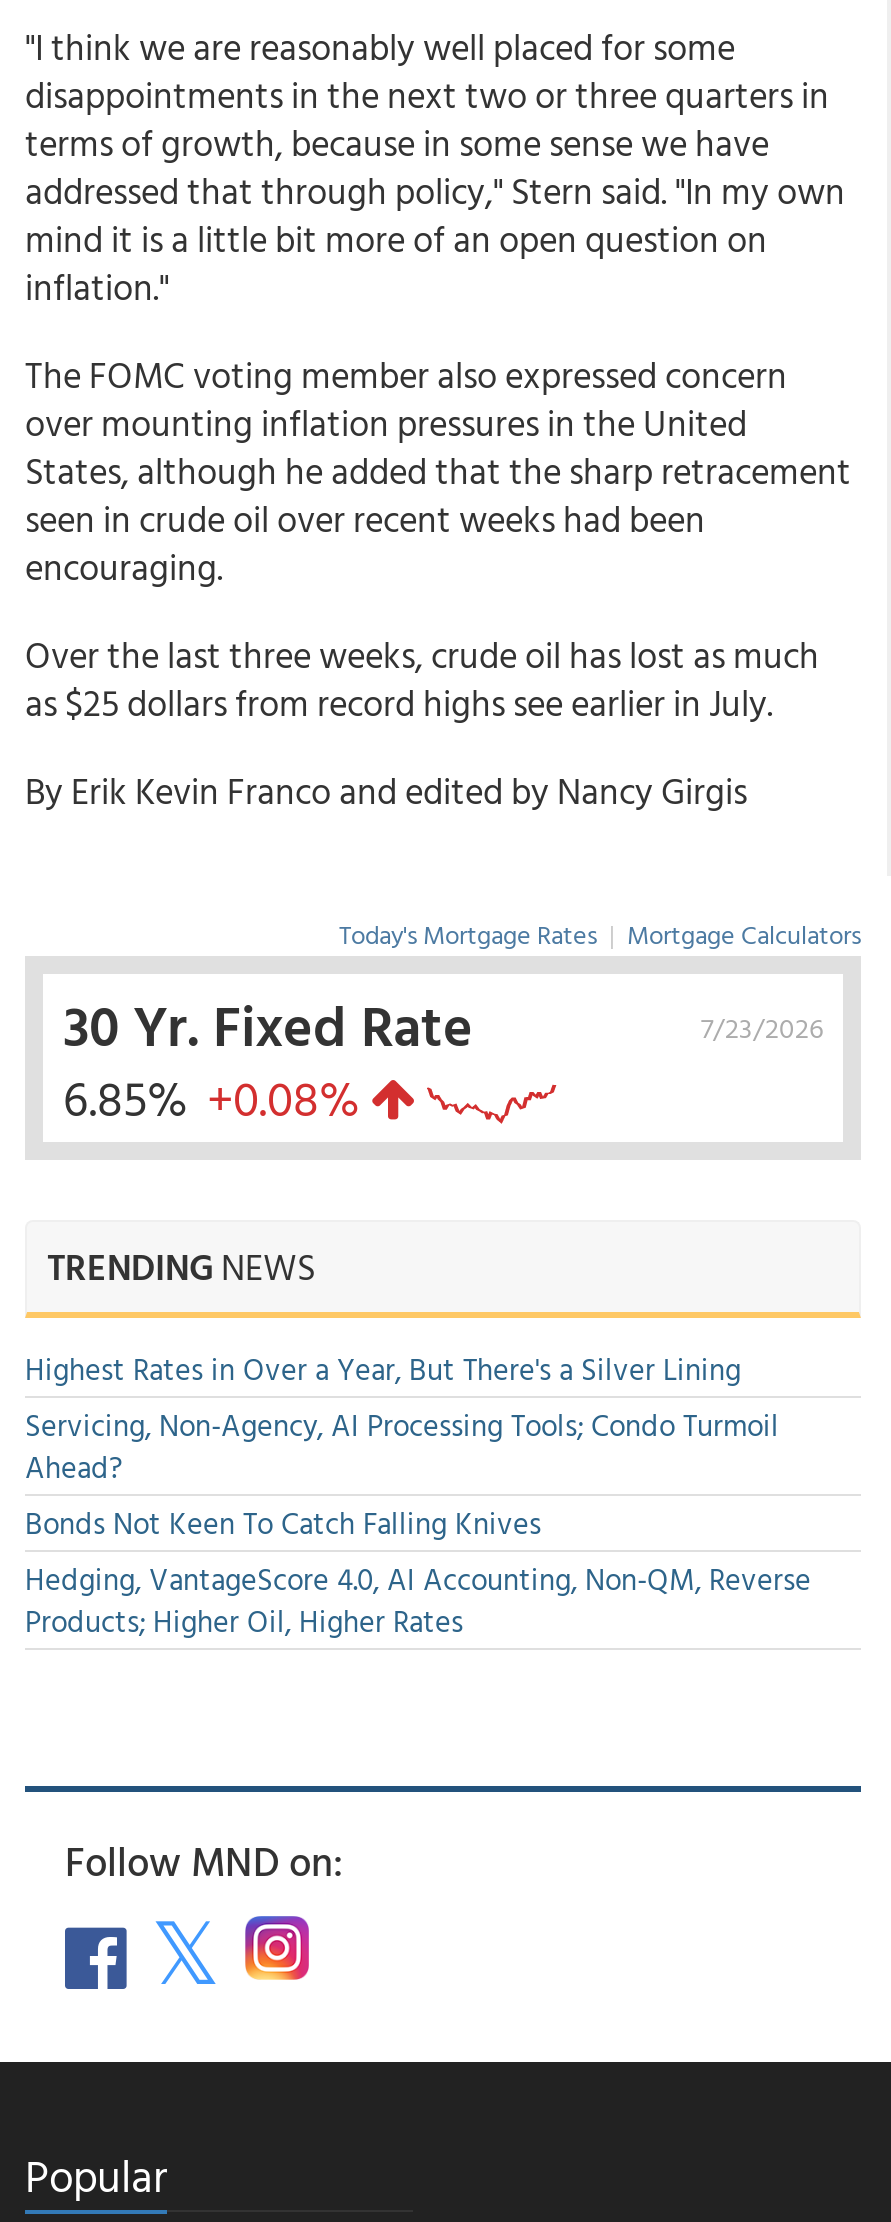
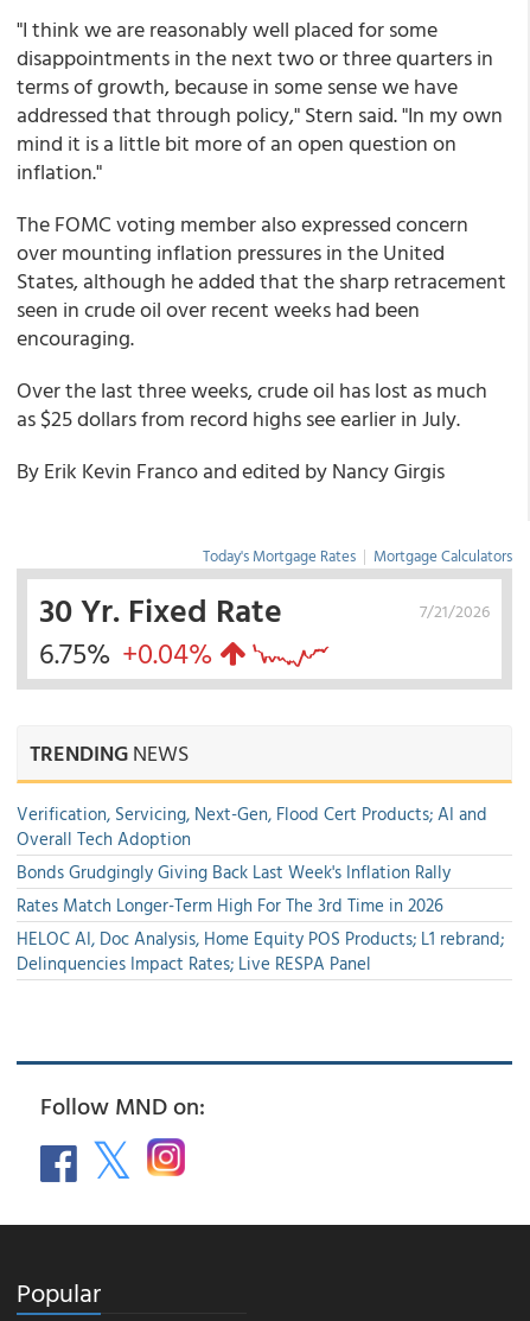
[701,1006,823,1048] 7/23/2026 -> [420,598,490,623] 7/21/2026
[63,1062,371,1134] 6.85% +0.08% -> [39,631,219,674] 6.75% +0.04%
[25,1346,811,1644] Highest Rates in Over a Year, But There's a Silver Lining | Servicing, Non-Agency, AI Processing Tools; Condo Turmoil | Ahead? | Bonds Not Keen To Catch Falling Knives | Hedging, VantageScore 4.0, AI Accounting, Non-QM, Reverse | Products; Higher Oil, Higher Rates -> [17,800,504,977] Verification, Servicing, Next-Gen, Flood Cert Products; AI and | Overall Tech Adoption | Bonds Grudgingly Giving Back Last Week's Inflation Rally | Rates Match Longer-Term High For The 3rd Time in 2026 | HELOC AI, Doc Analysis, Home Equity POS Products; L1 rebrand; | Delinquencies Impact Rates; Live RESPA Panel

